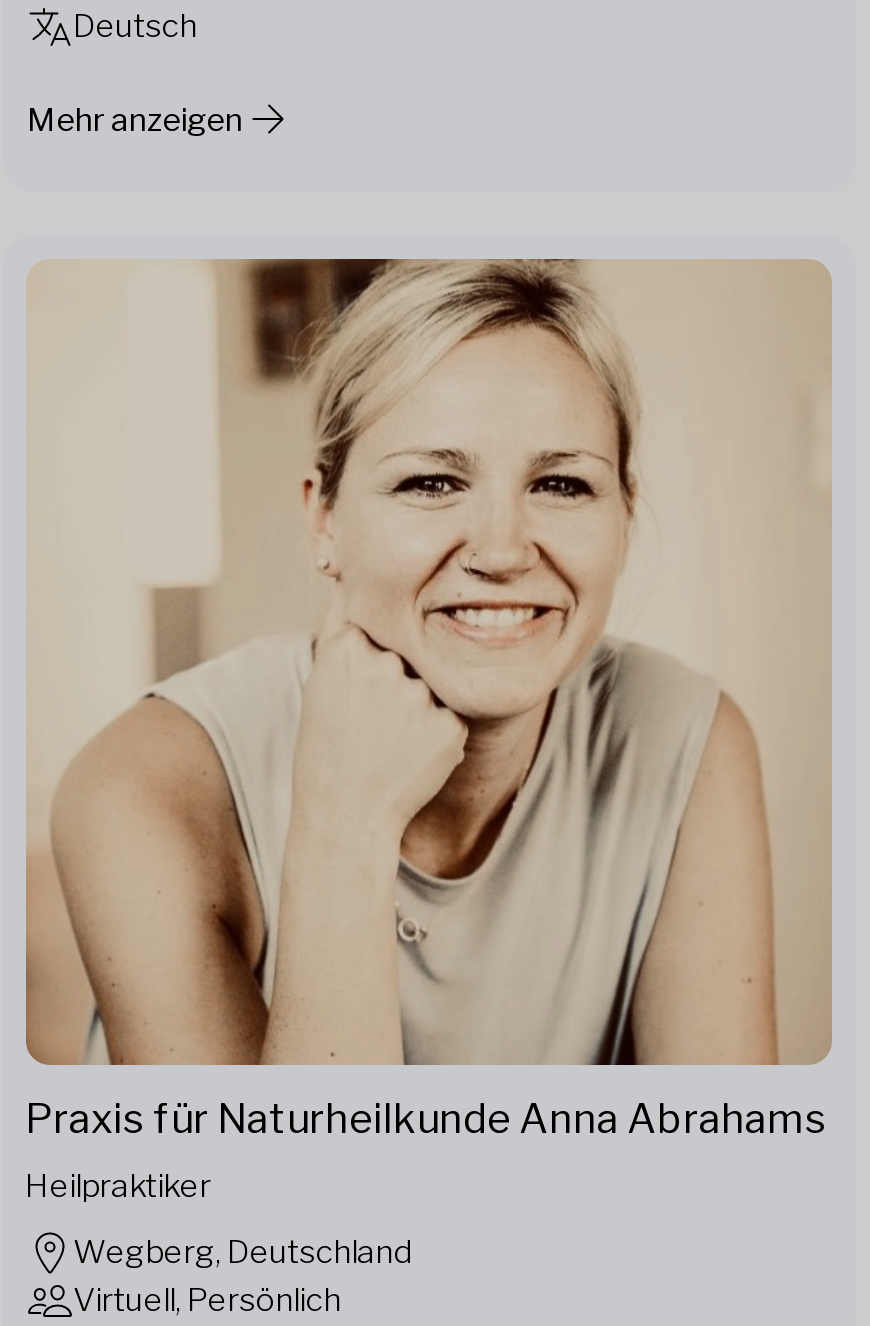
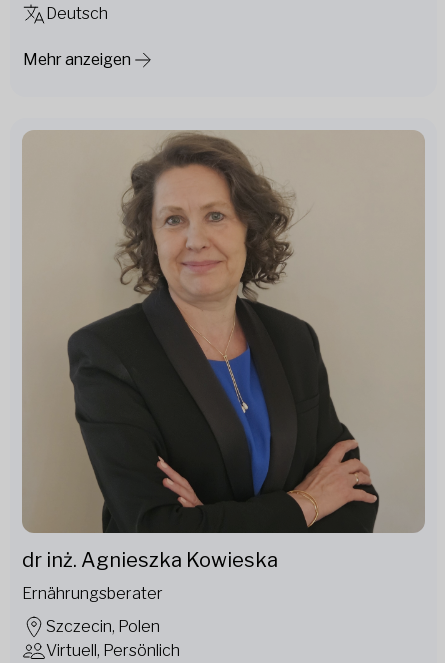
[25,258,828,1143] [image] | Praxis für Naturheilkunde Anna Abrahams -> [21,130,423,572] [image] | dr inż. Agnieszka Kowieska
[25,1167,211,1205] Heilpraktiker -> [21,584,162,603] Ernährungsberater
[73,1233,411,1271] Wegberg, Deutschland -> [45,617,159,636] Szczecin, Polen

